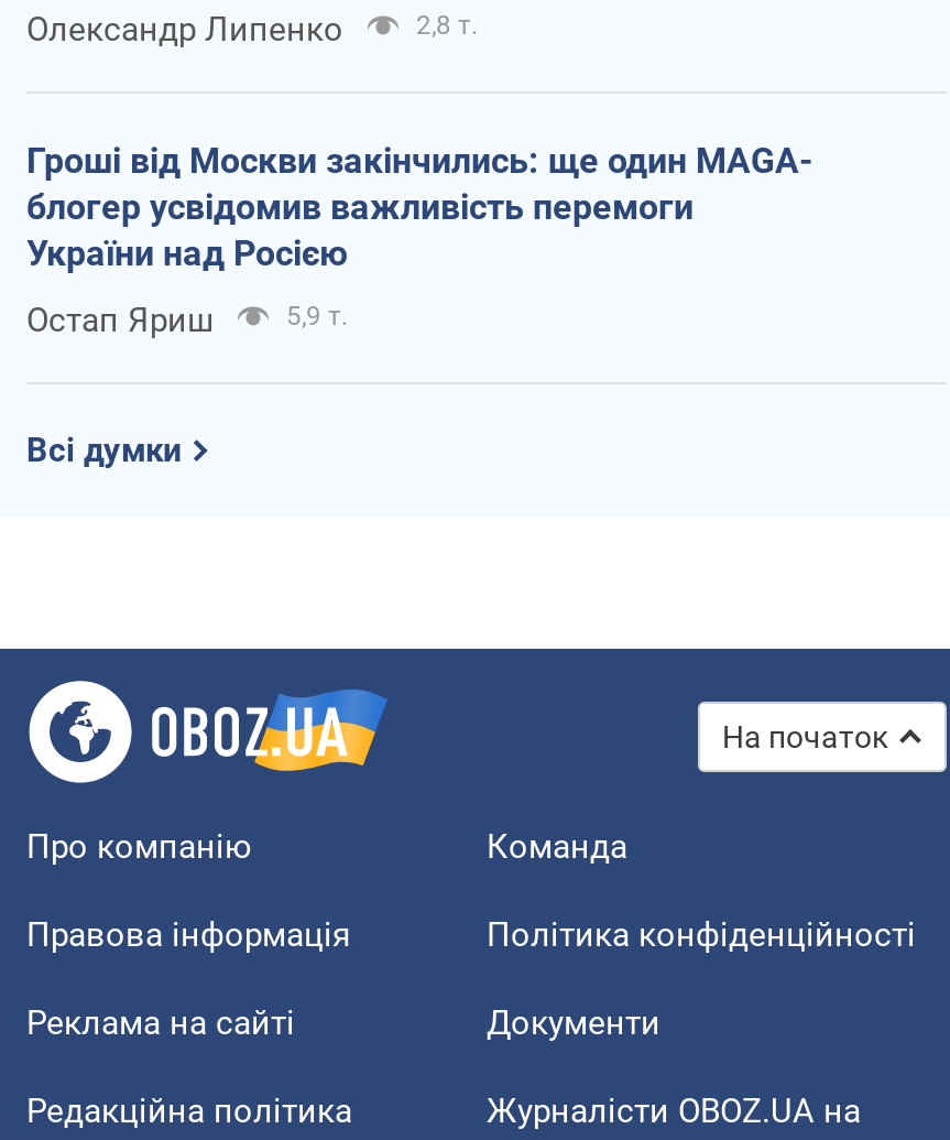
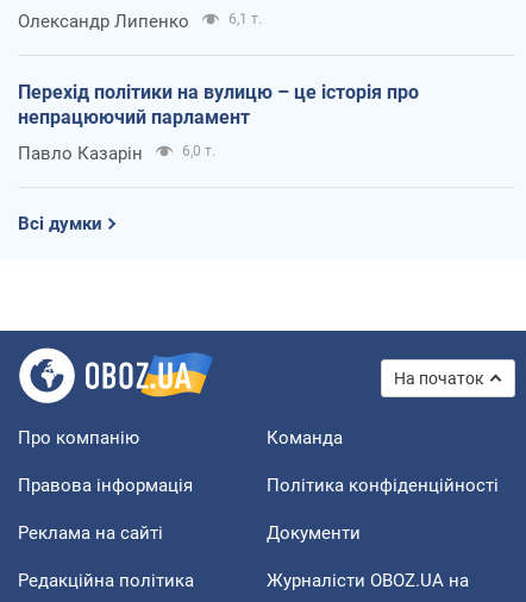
[416,9,478,40] 2,8 т. -> [228,10,262,27] 6,1 т.
[26,139,812,274] Гроші від Москви закінчились: ще один MAGA- | блогер усвідомив важливість перемоги | України над Росією -> [18,81,419,128] Перехід політики на вулицю – це історія про | непрацюючий парламент
[26,300,348,340] Остап Яриш | 5,9 т. -> [18,142,215,164] Павло Казарін | 6,0 т.

